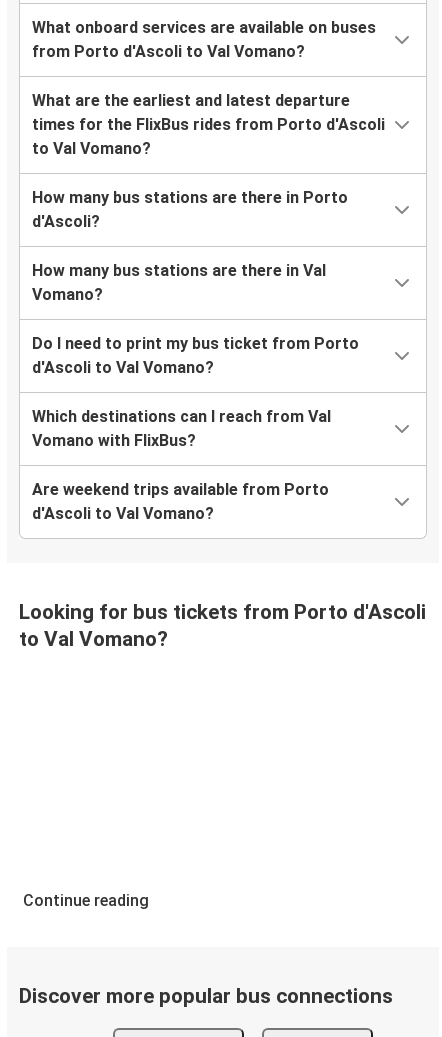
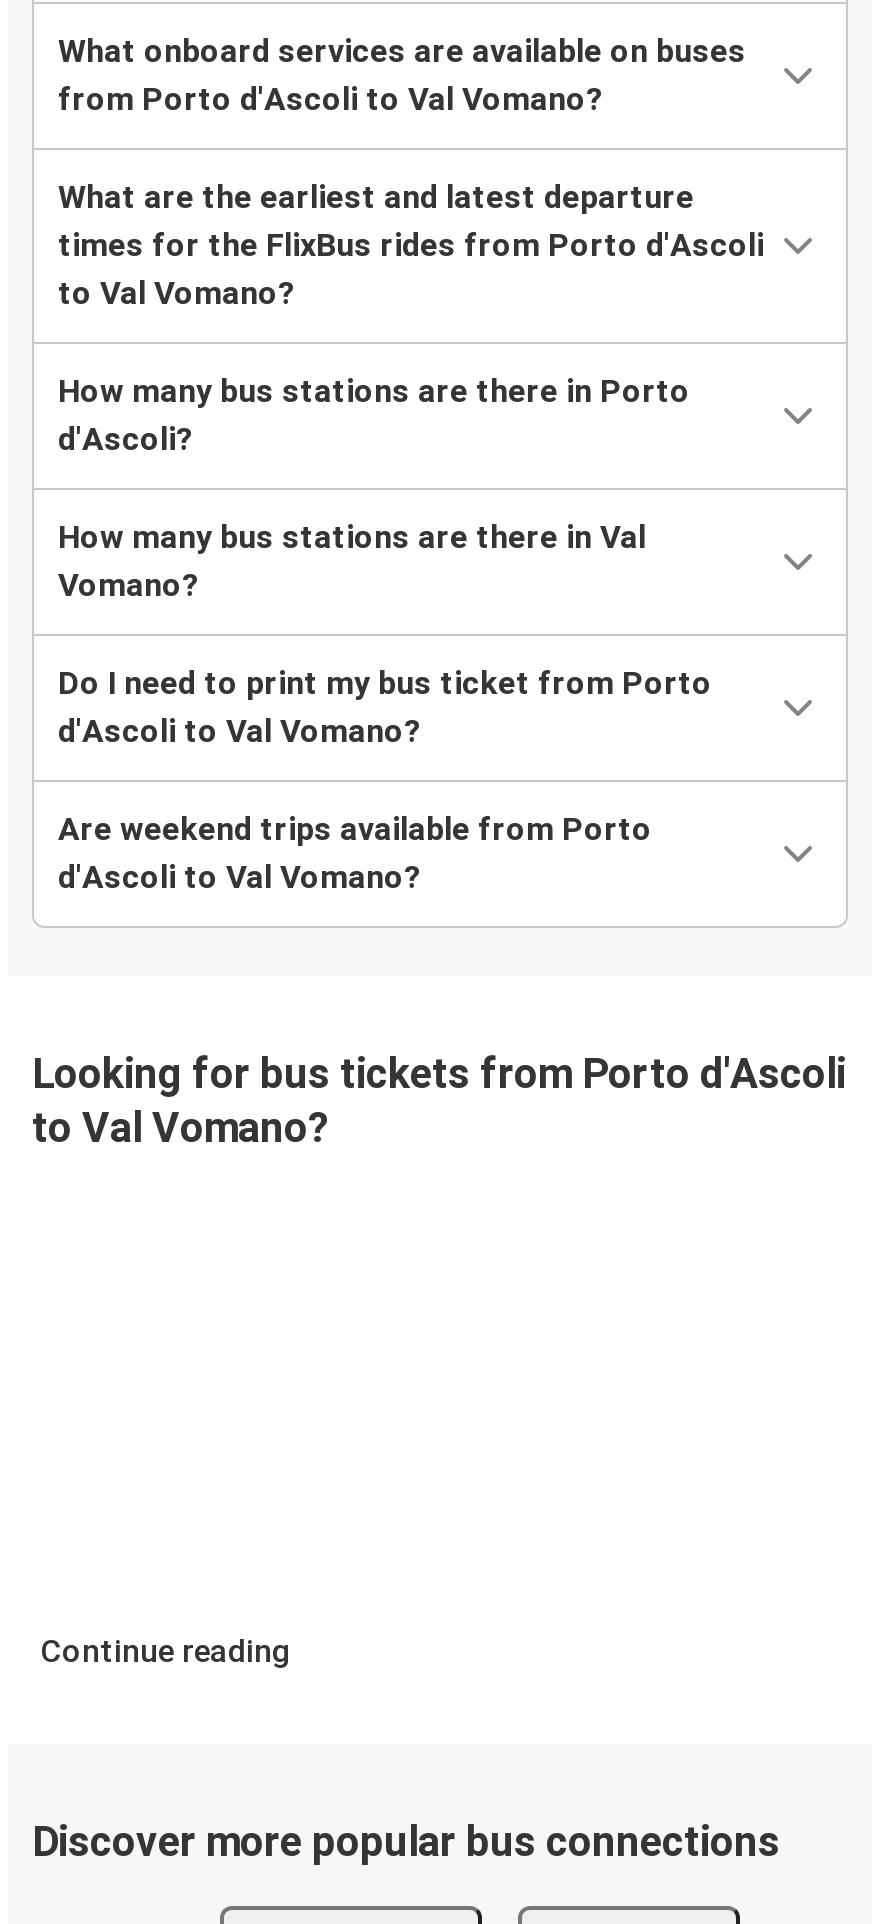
[32,407,331,450] Which destinations can I reach from Val | Vomano with FlixBus? -> none

